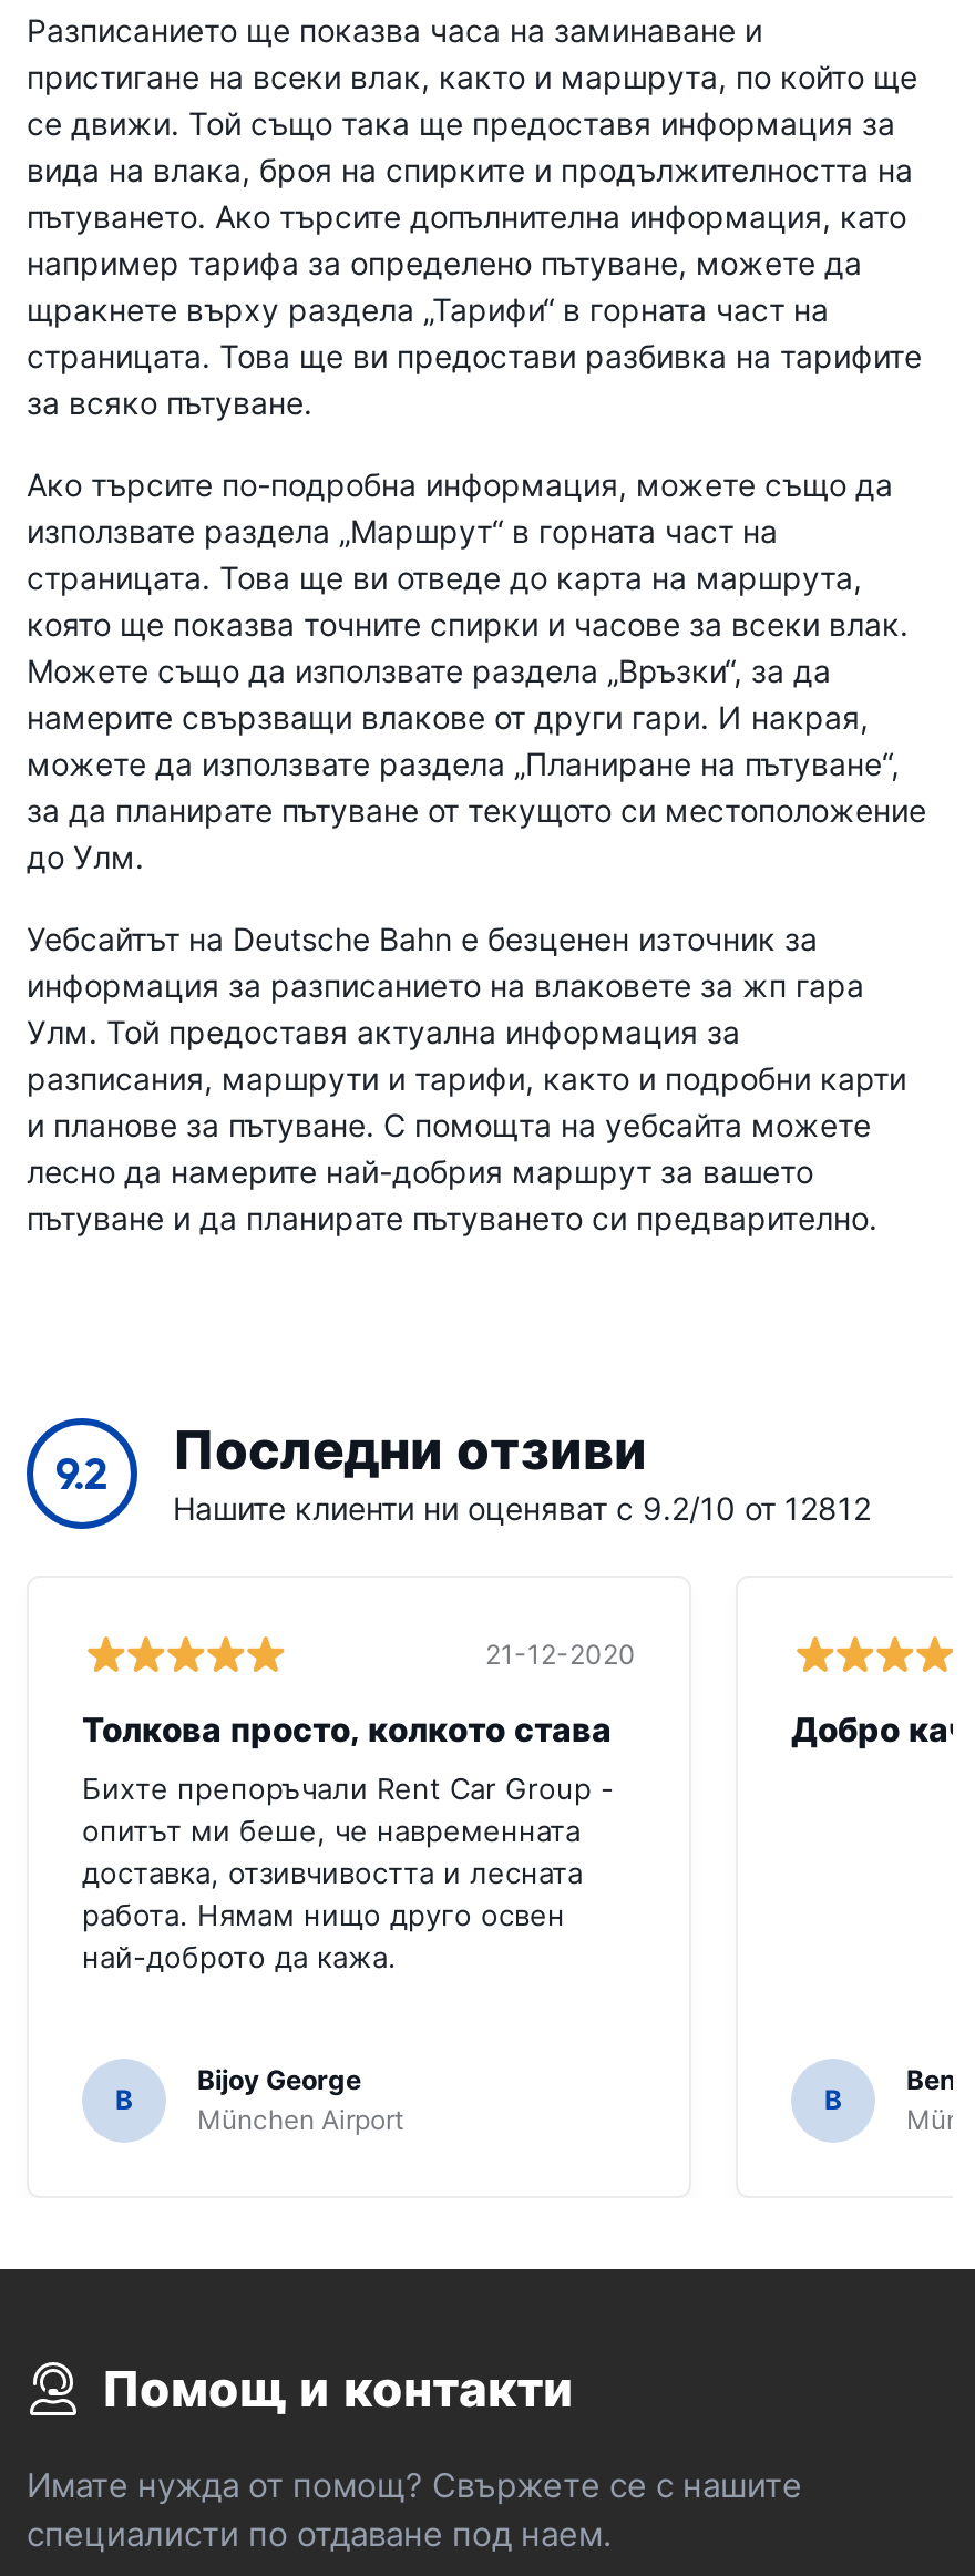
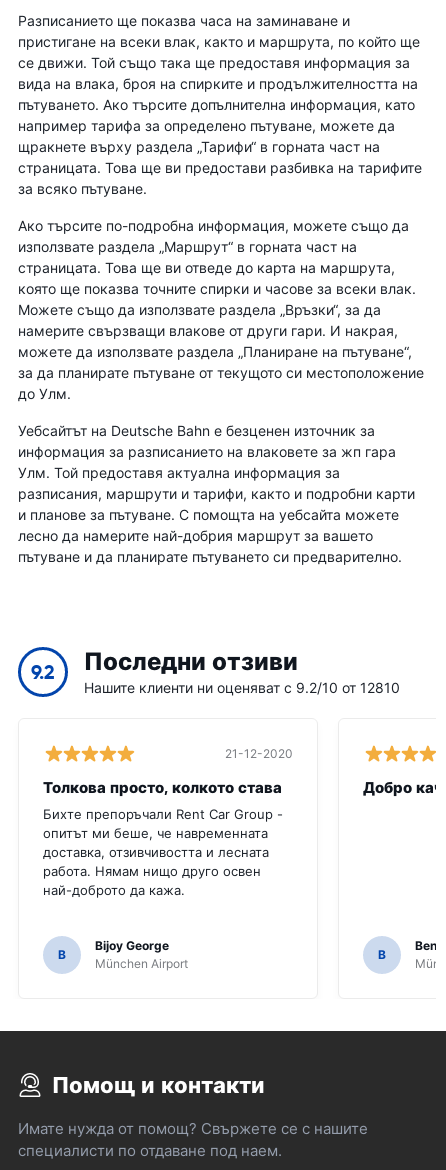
[173,1489,871,1527] Нашите клиенти ни оценяват с 9.2/10 от 12812 -> [84,679,400,696] Нашите клиенти ни оценяват с 9.2/10 от 12810

